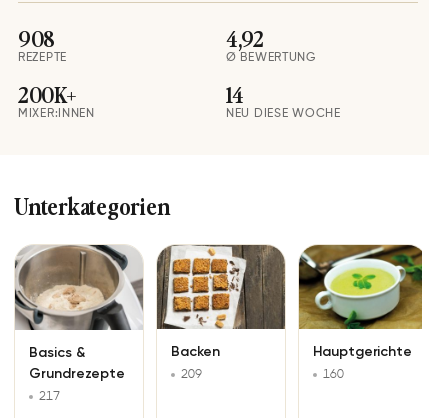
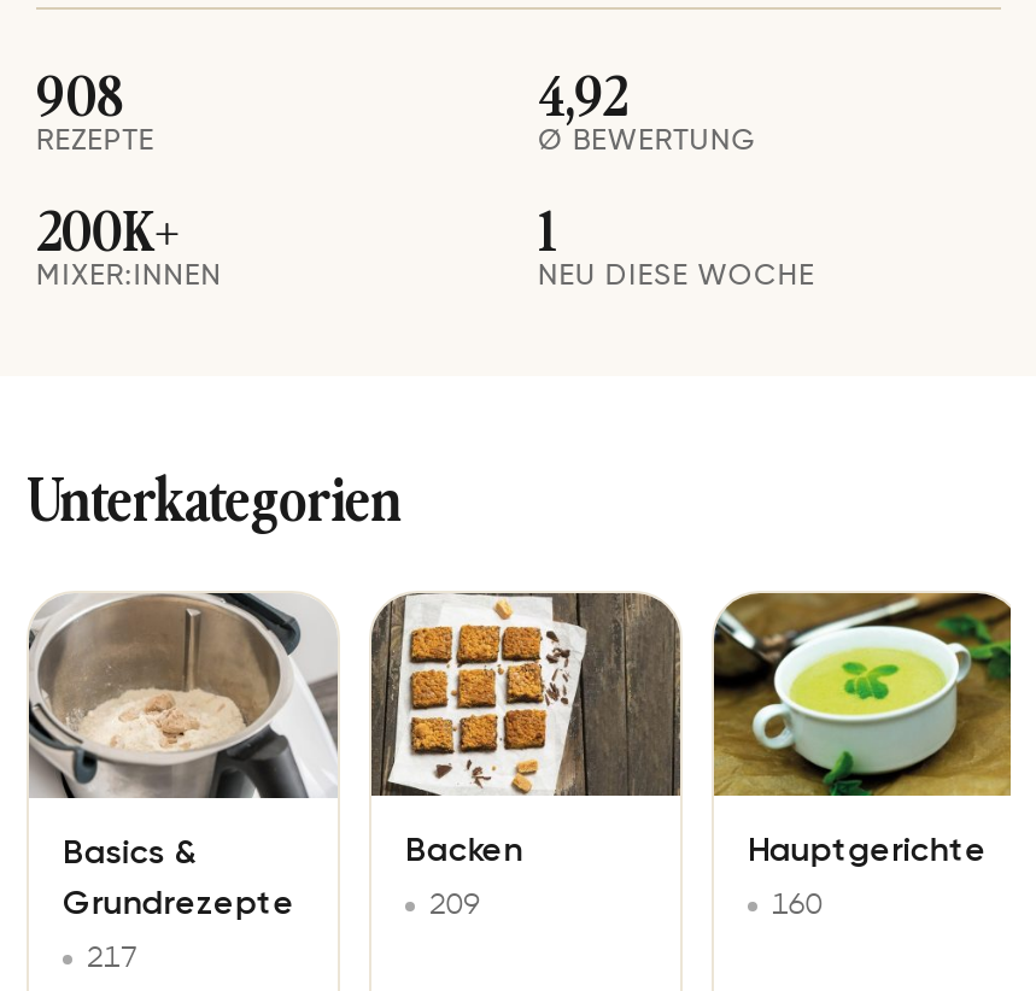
[226,78,243,108] 14 -> [538,192,554,264] 1

